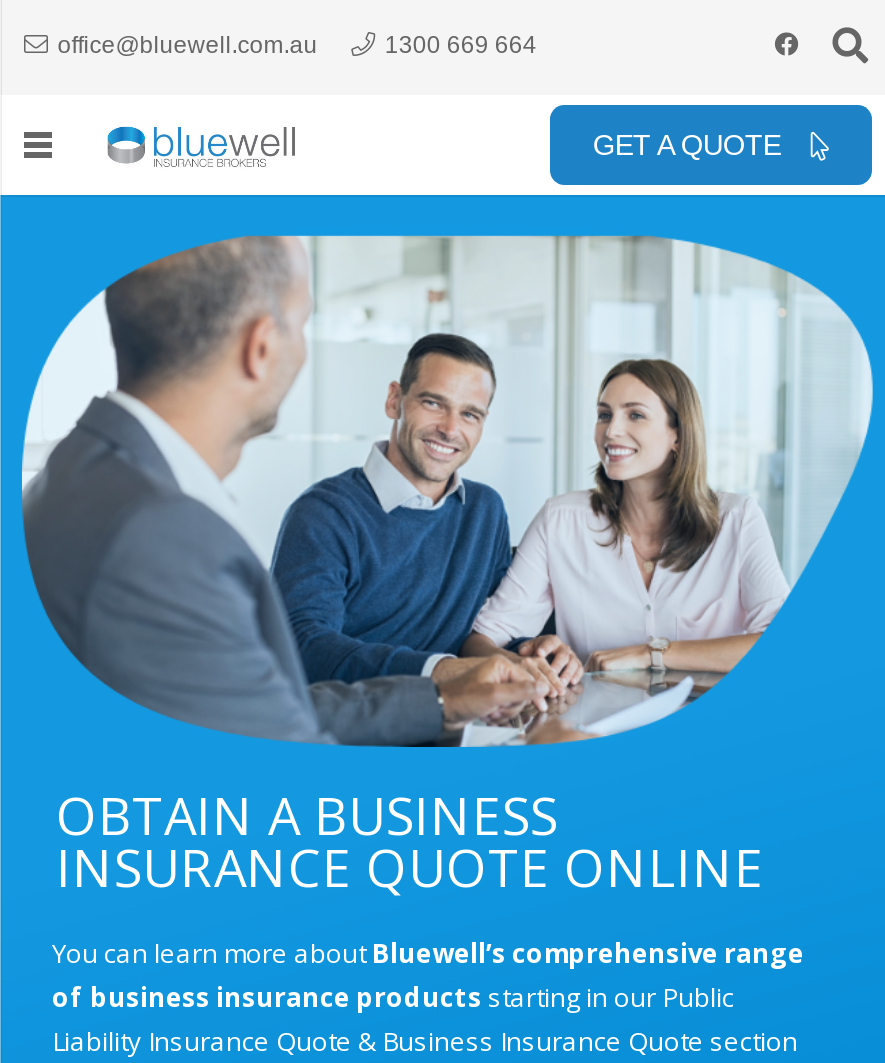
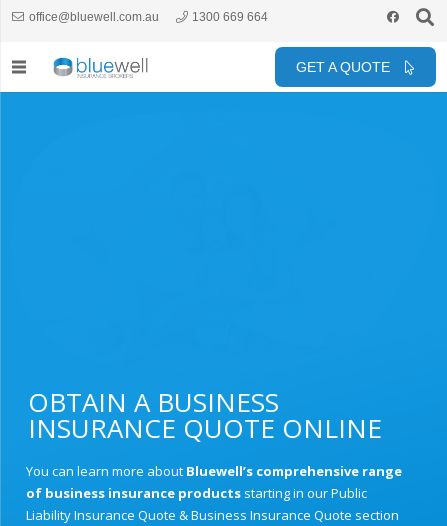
[20,233,874,749] [image] -> none

